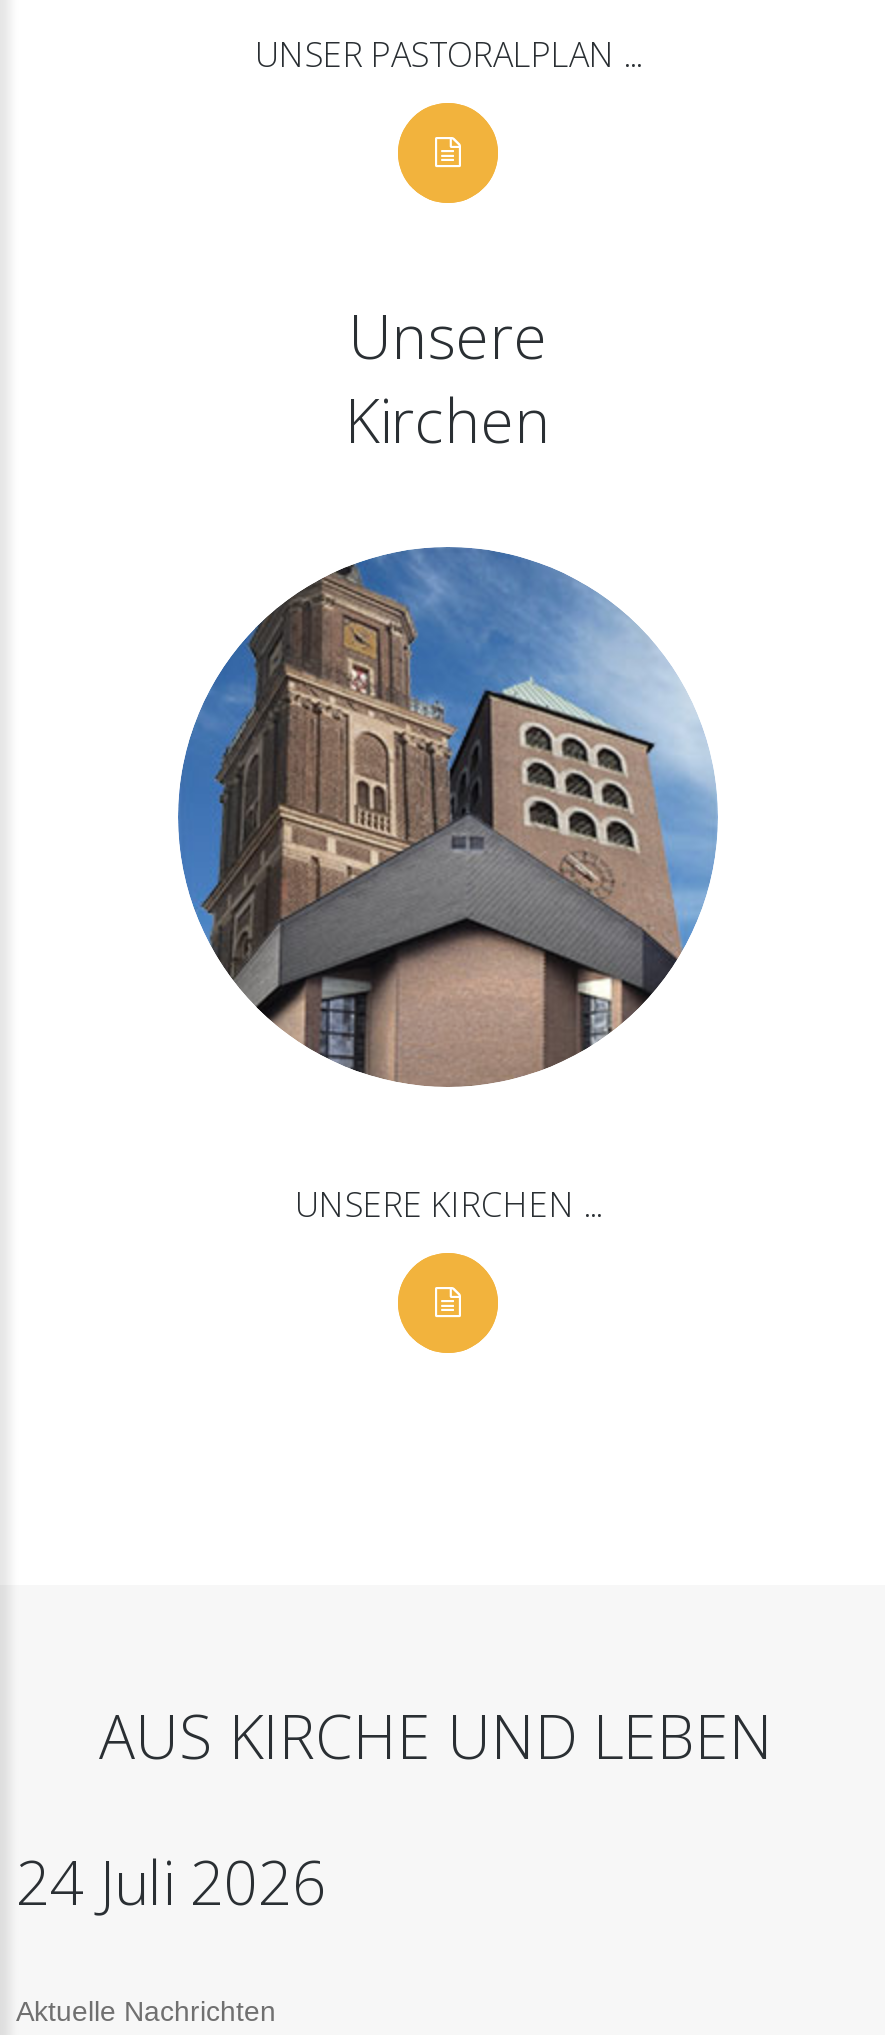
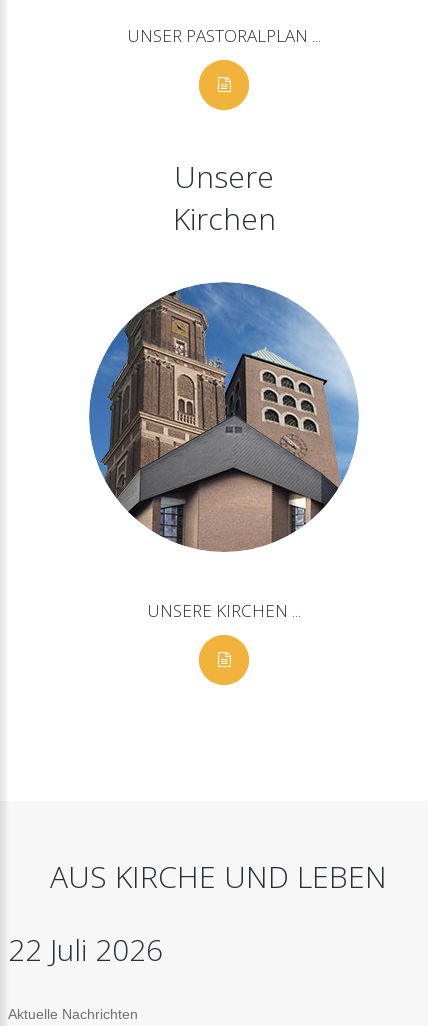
[16,1842,326,1924] 24 Juli 2026 -> [8,929,163,970] 22 Juli 2026

